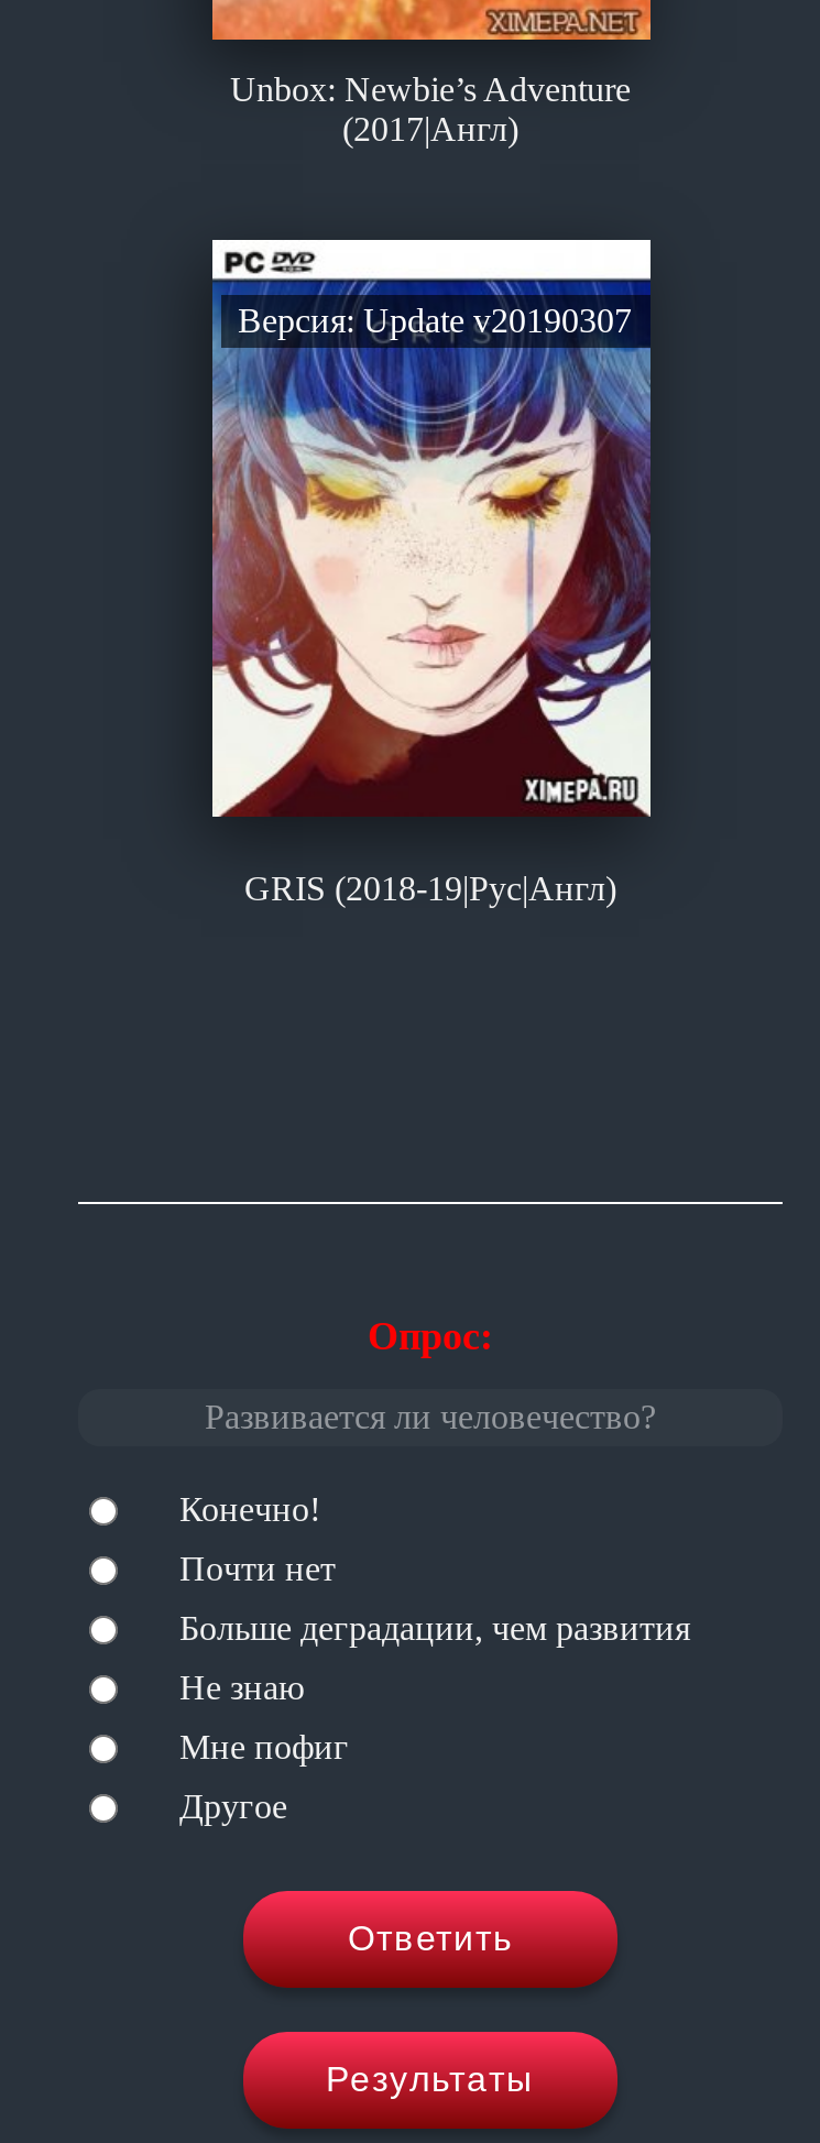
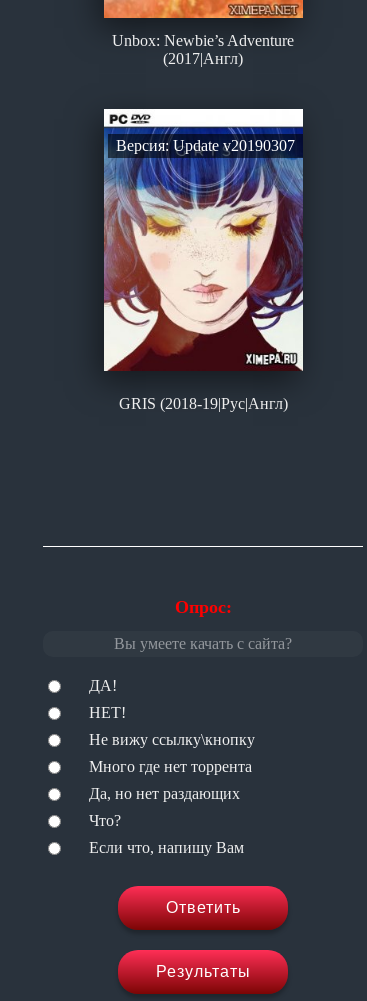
[179,1399,690,1826] Развивается ли человечество? | Конечно! | Почти нет | Больше деградации, чем развития | Не знаю | Мне пофиг | Другое -> [89,635,292,856] Вы умеете качать с сайта? | ДА! | НЕТ! | Не вижу ссылку\кнопку | Много где нет торрента | Да, но нет раздающих | Что? | Если что, напишу Вам

